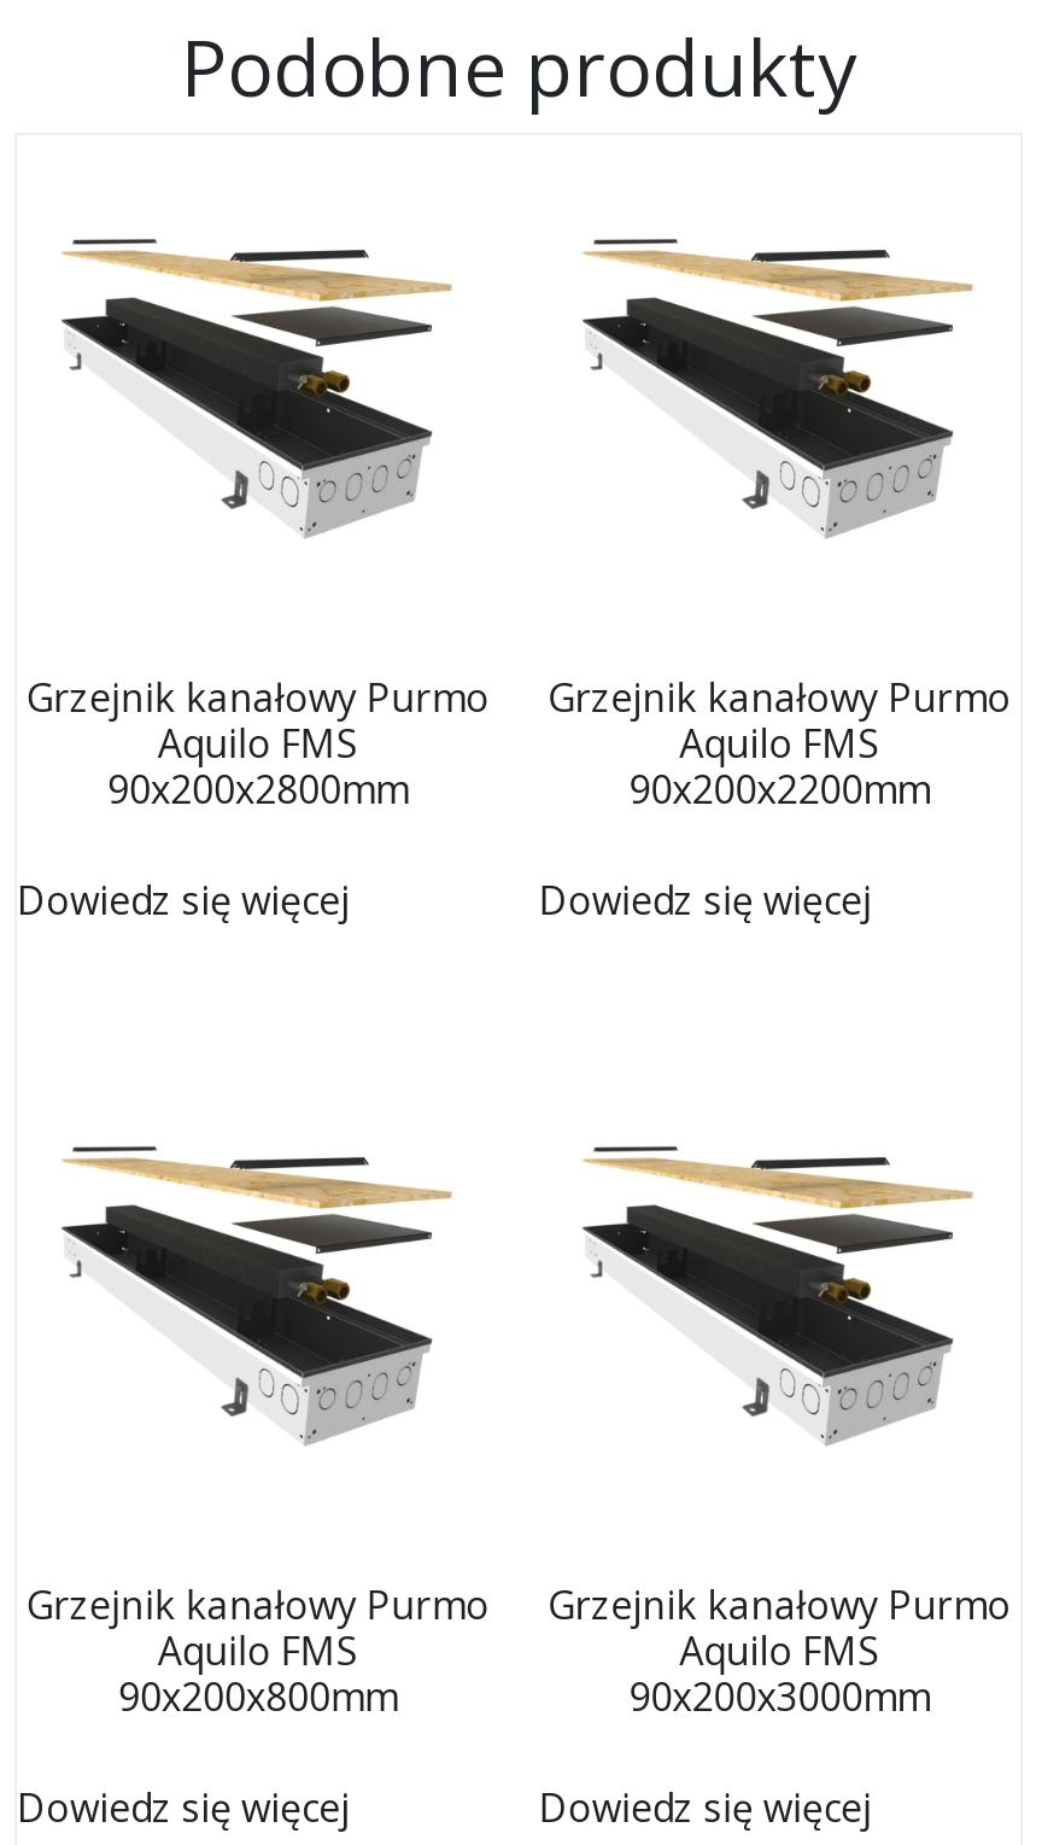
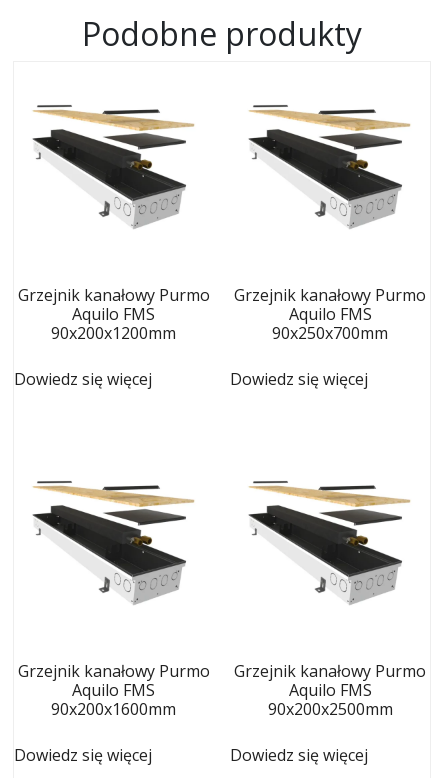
[107,761,408,815] 90x200x2800mm -> [51,321,176,343] 90x200x1200mm
[629,761,930,815] 90x200x2200mm -> [272,321,388,343] 90x250x700mm
[118,1670,398,1723] 90x200x800mm -> [51,698,176,720] 90x200x1600mm
[629,1670,930,1723] 90x200x3000mm -> [268,698,393,720] 90x200x2500mm

